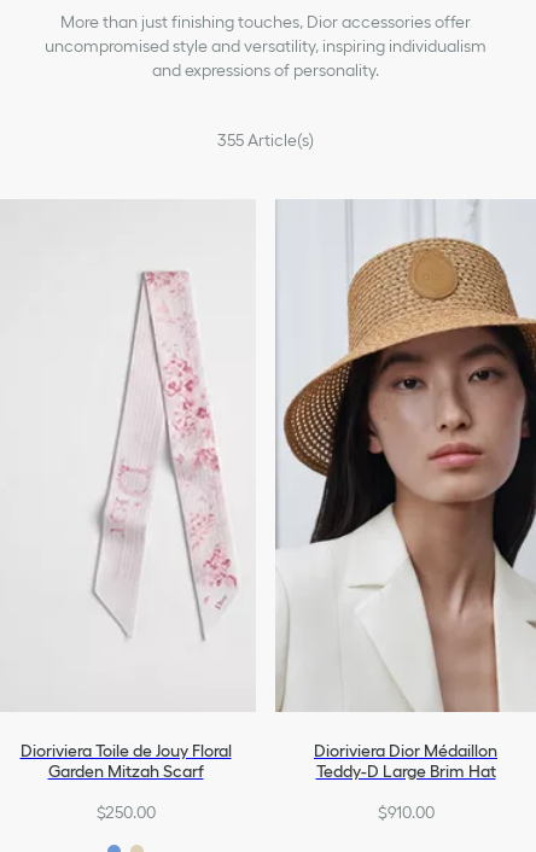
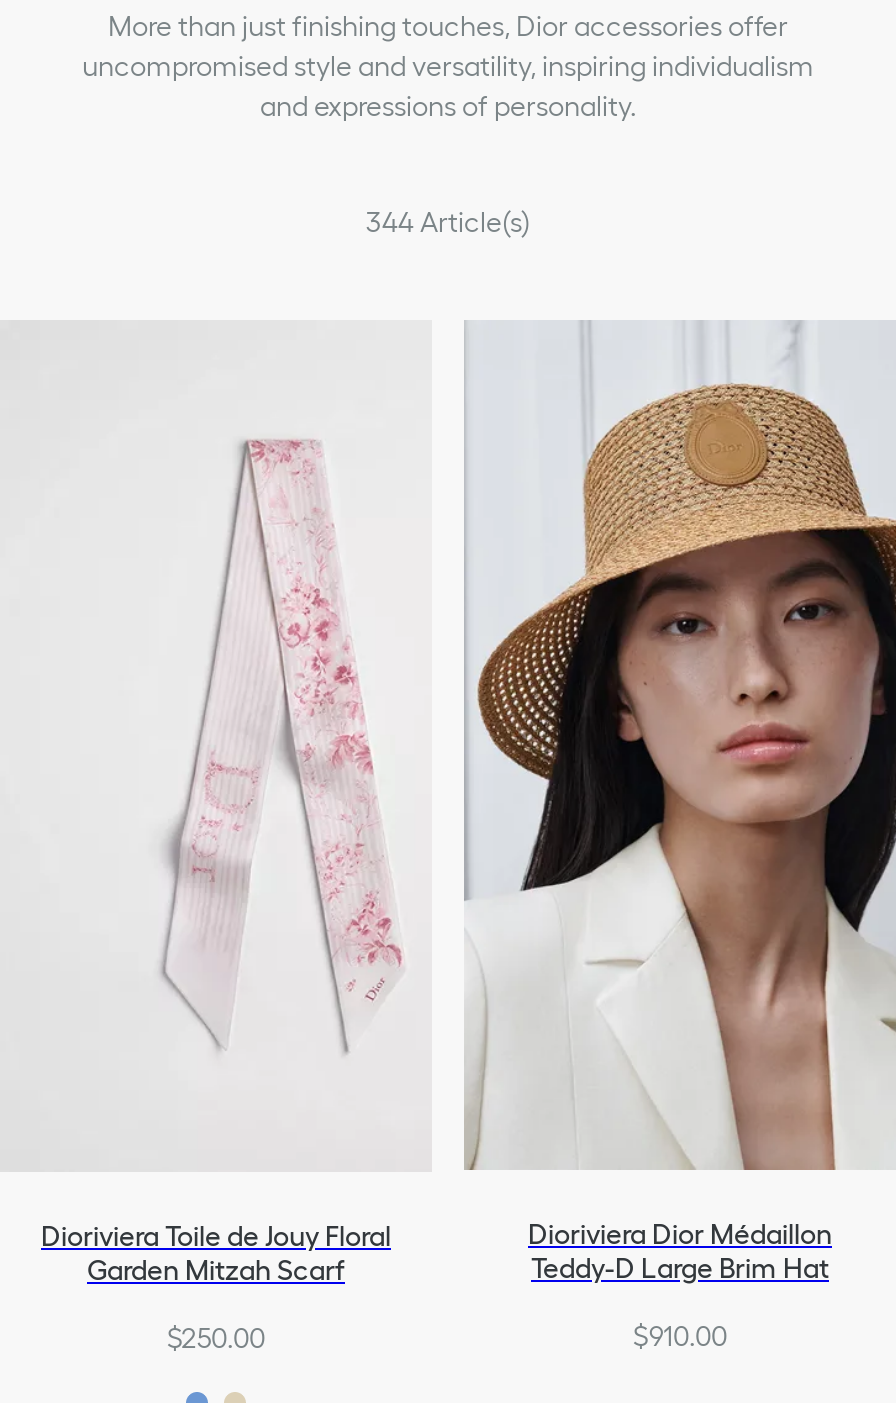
[217,130,314,150] 355 Article(s) -> [366,206,530,238] 344 Article(s)

